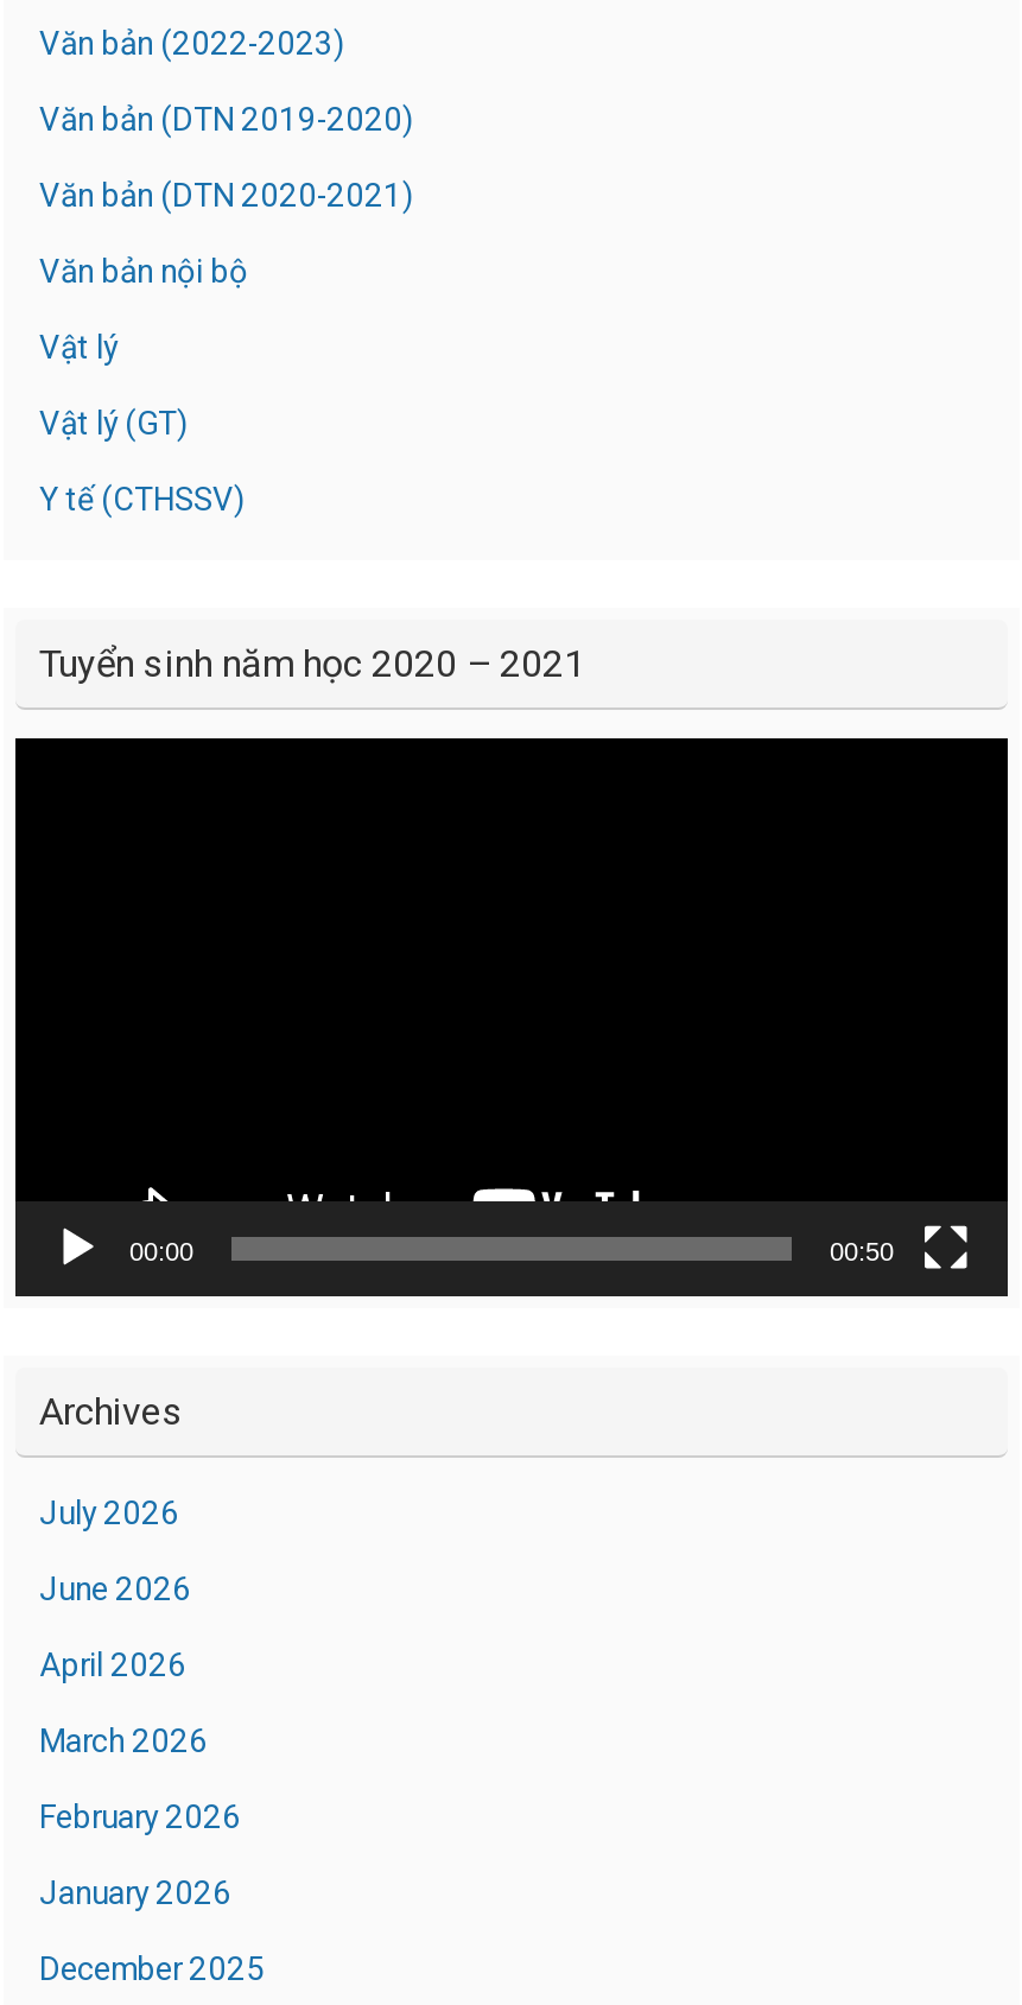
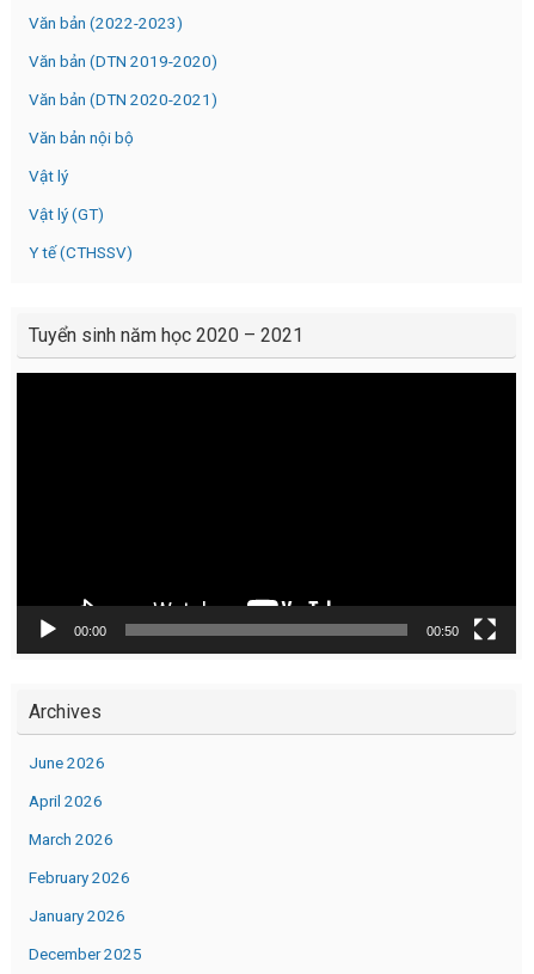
[39,1494,179,1532] July 2026 -> none

